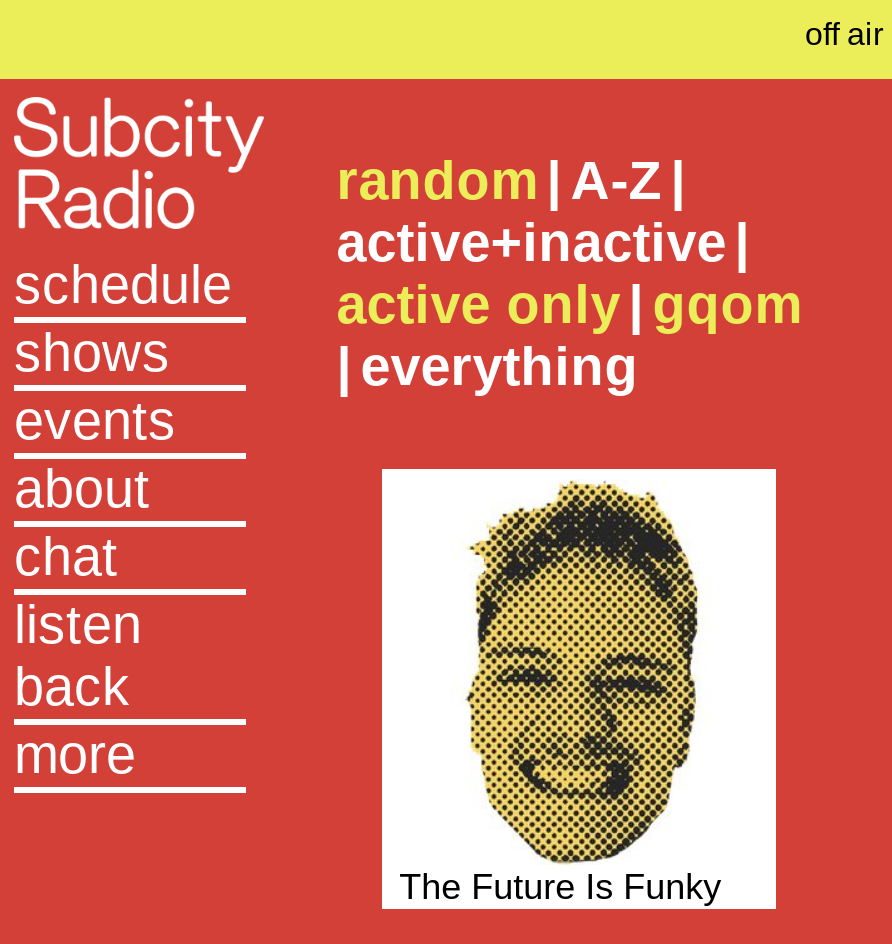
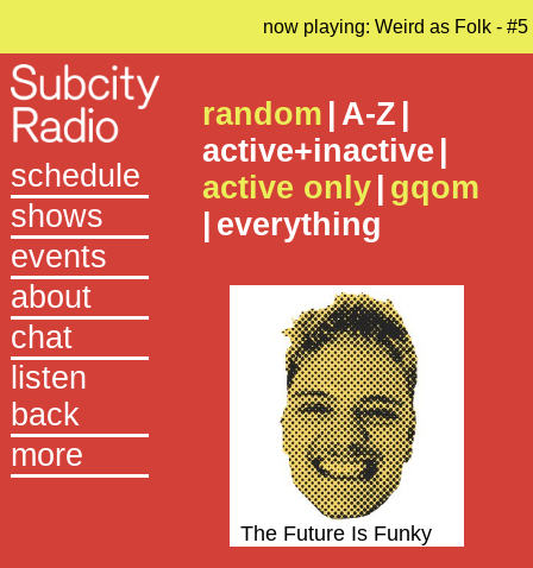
[805,15,883,51] off air -> [262,15,528,37] now playing: Weird as Folk - #5

